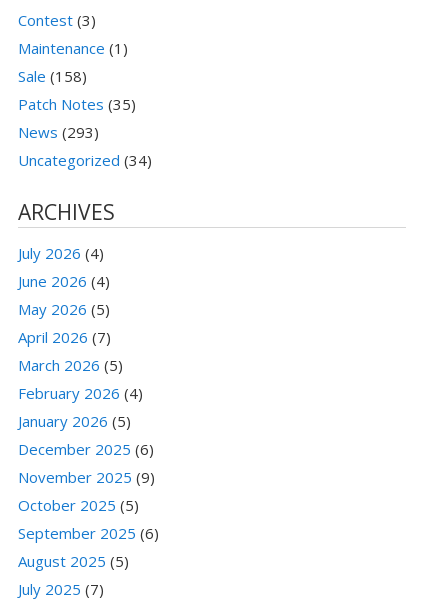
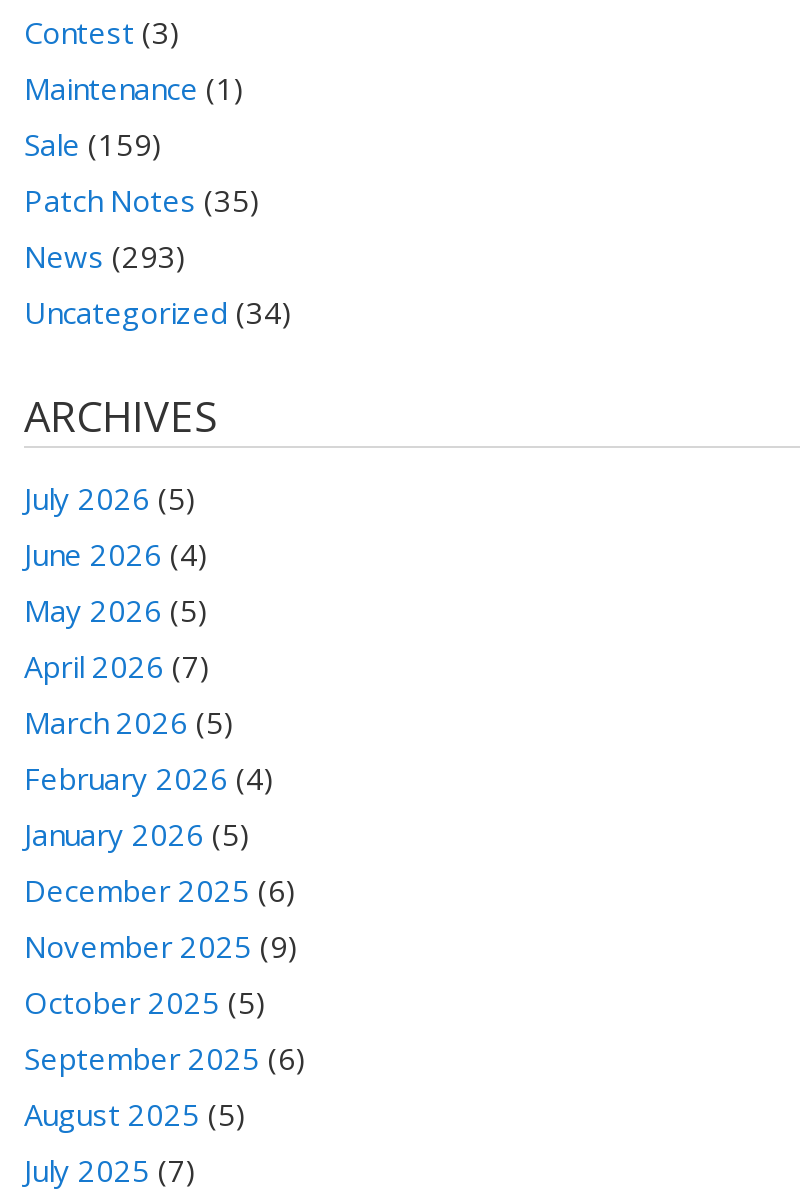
[18,66,87,86] Sale (158) -> [24,123,162,163] Sale (159)
[18,243,104,263] July 2026 (4) -> [24,477,196,517] July 2026 (5)

